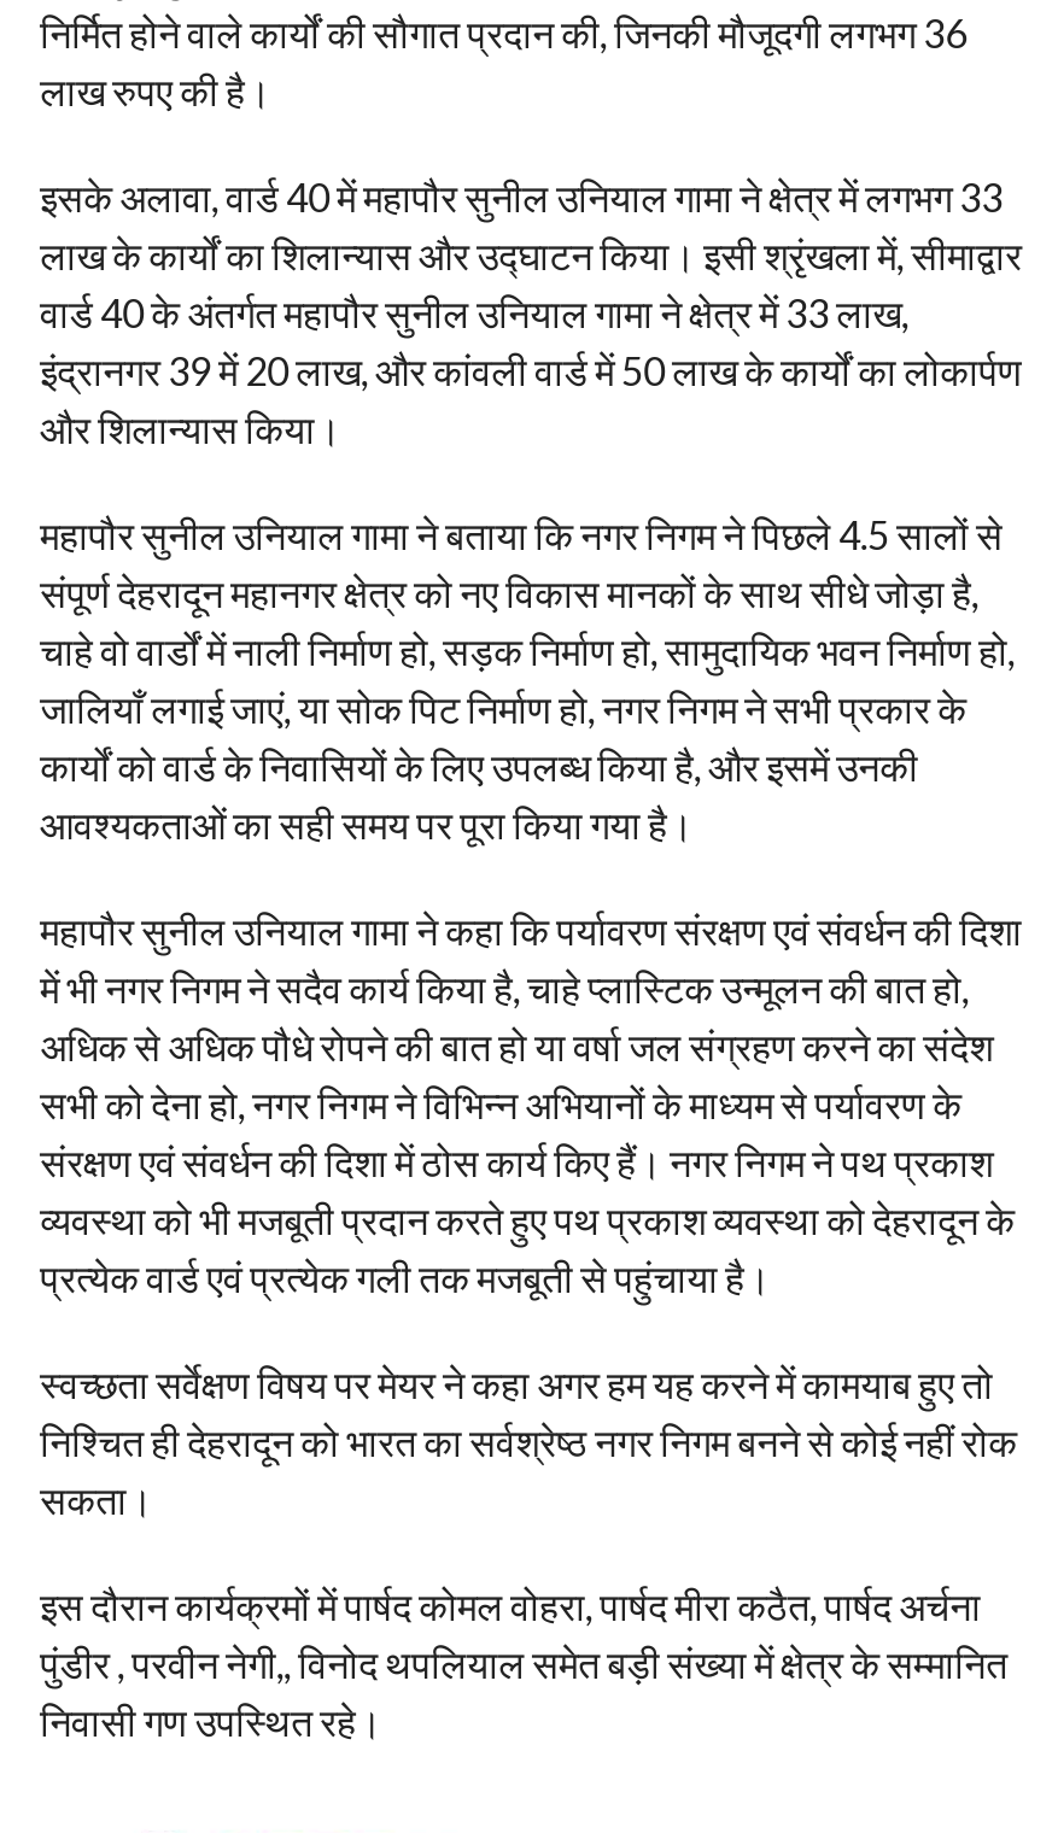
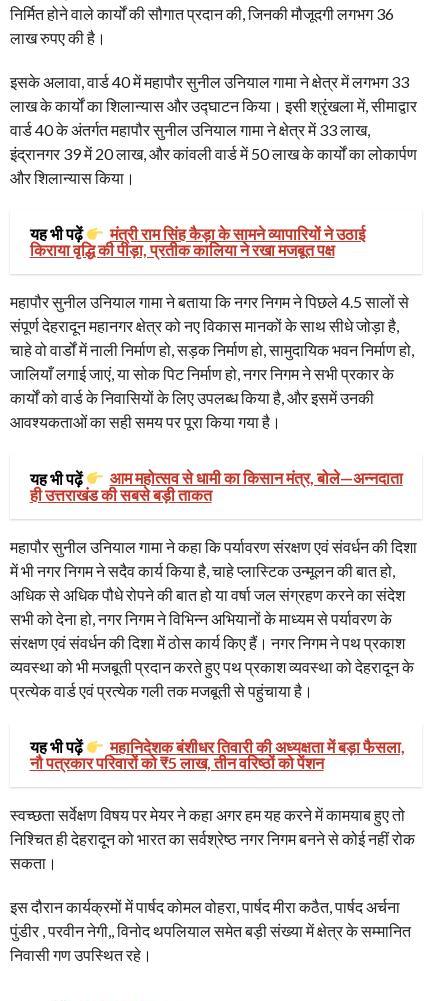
none -> [30,224,365,259] यह भी पढ़ें | मंत्री राम सिंह कैड़ा के सामने व्यापारियों ने उठाई | किराया वृद्धि की पीड़ा, प्रतीक कालिया ने रखा मजबूत पक्ष
none -> [30,469,403,504] यह भी पढ़ें | आम महोत्सव से धामी का किसान मंत्र, बोले—अन्नदाता | ही उत्तराखंड की सबसे बड़ी ताकत
none -> [30,737,405,772] यह भी पढ़ें | महानिदेशक बंशीधर तिवारी की अध्यक्षता में बड़ा फैसला, | नौ पत्रकार परिवारों को ₹5 लाख, तीन वरिष्ठों को पेंशन

